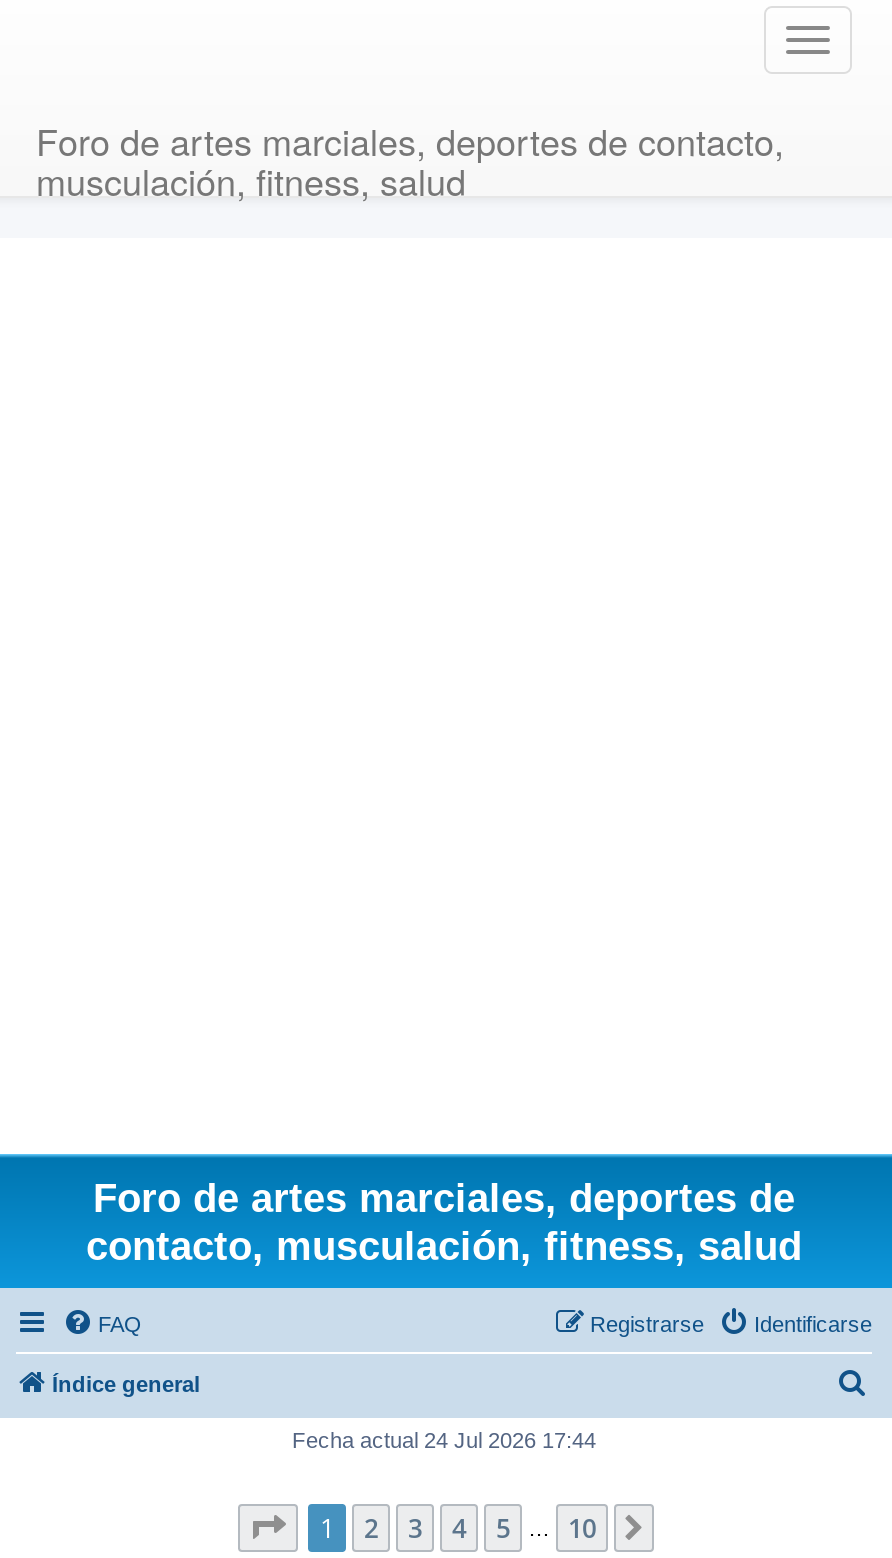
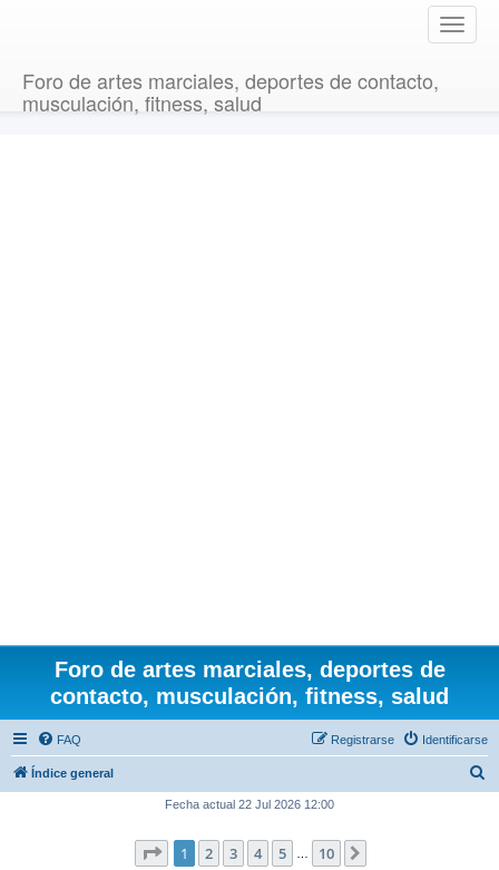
[292,1428,596,1452] Fecha actual 24 Jul 2026 17:44 -> [165,798,334,811] Fecha actual 22 Jul 2026 12:00

